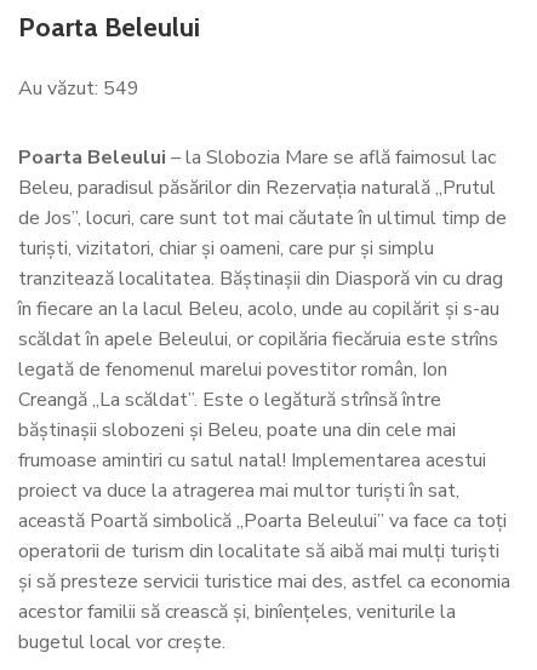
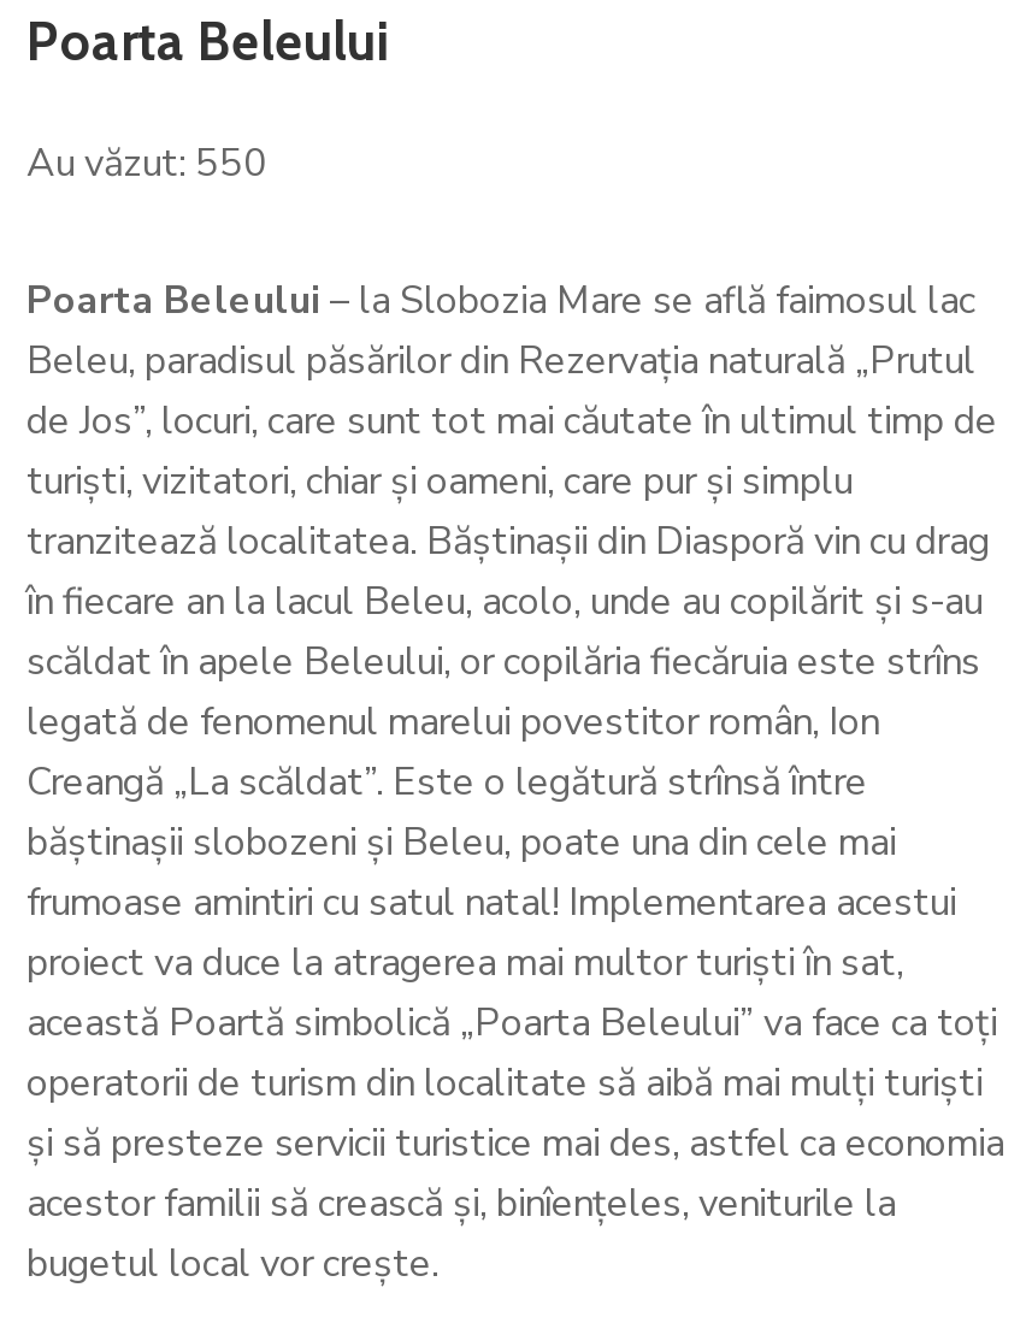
[18,75,139,102] Au văzut: 549 -> [26,138,267,191] Au văzut: 550

